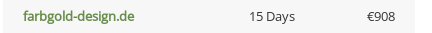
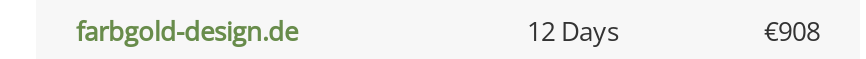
[248,7,294,25] 15 Days -> [527,13,619,49] 12 Days

